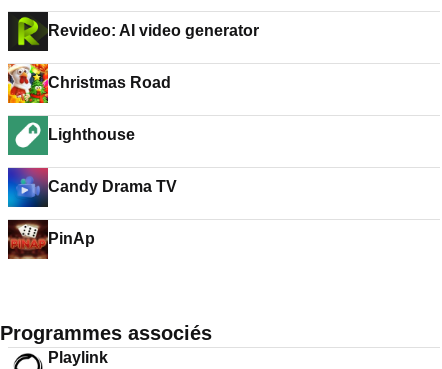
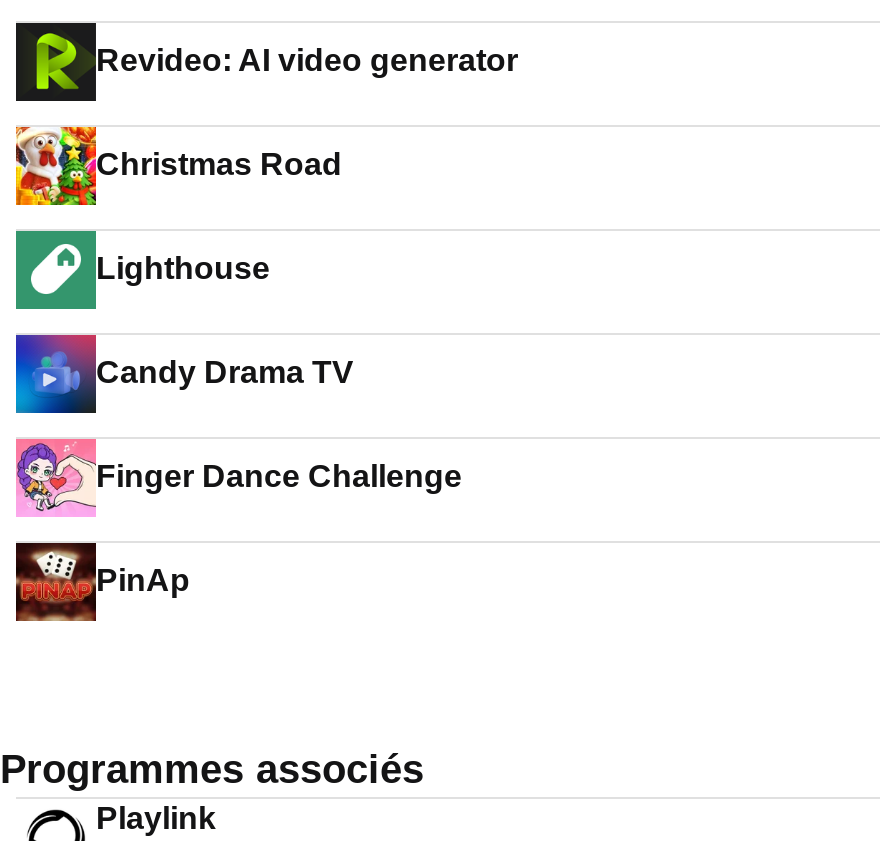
none -> [14,437,462,517] [image] | Finger Dance Challenge

